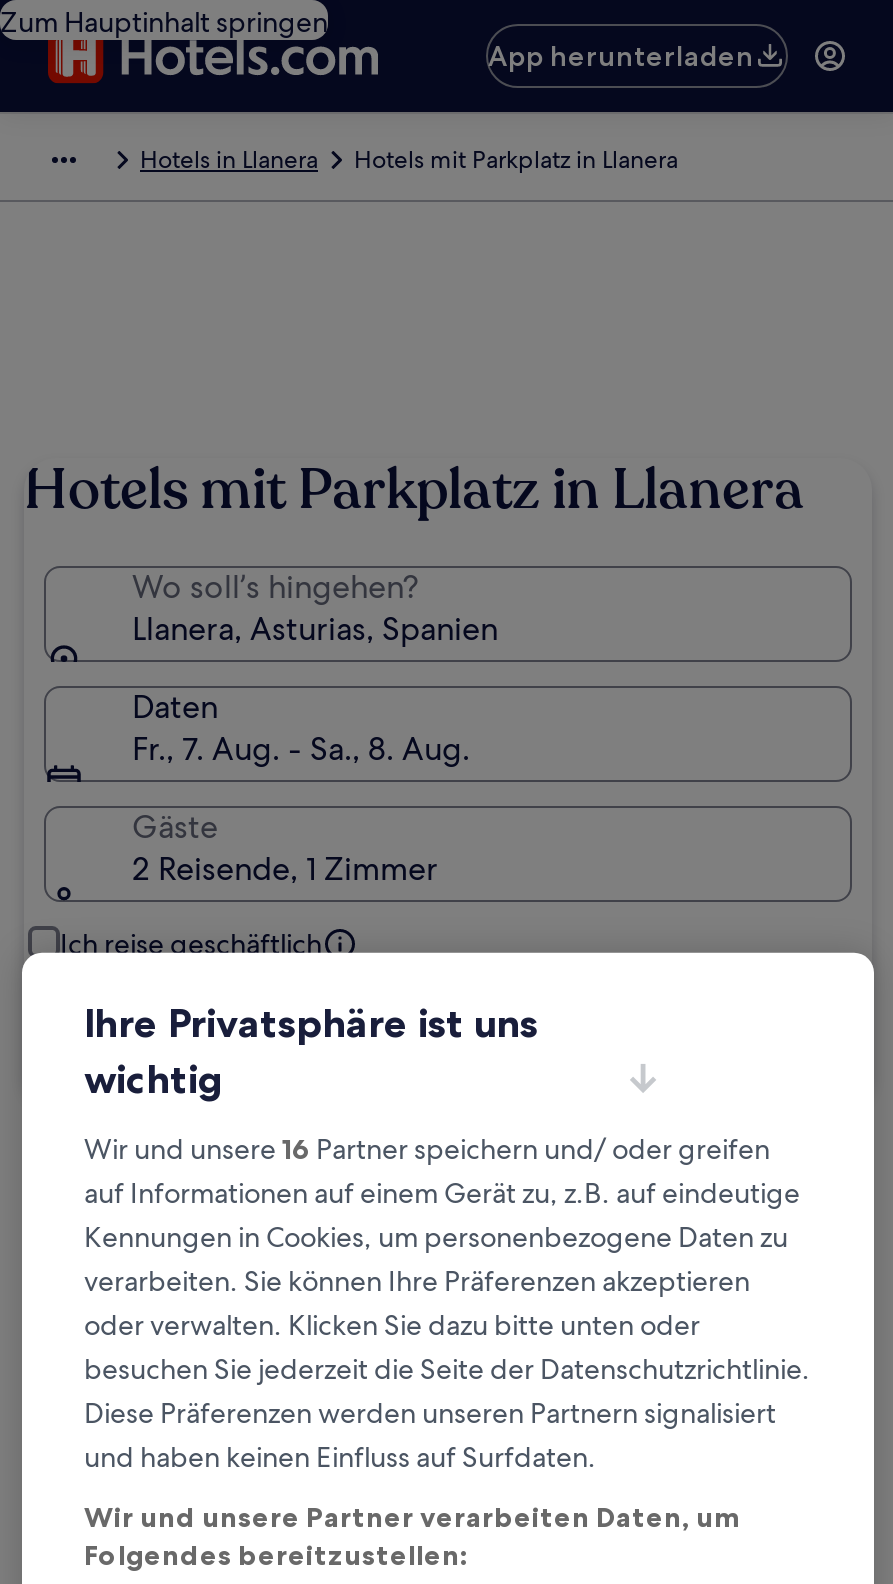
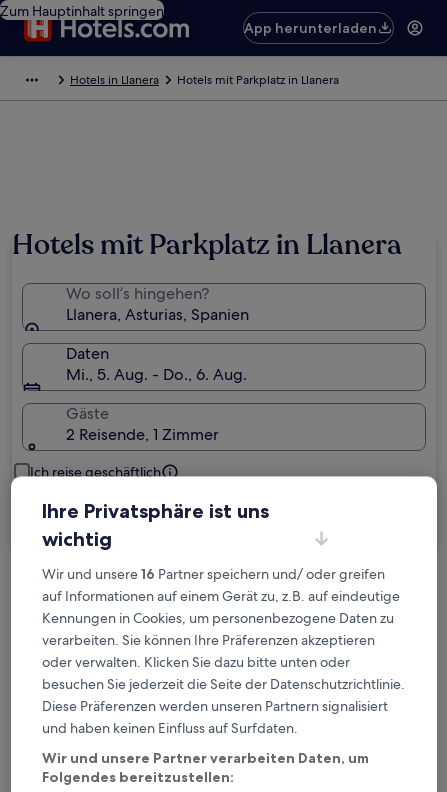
[132,728,470,770] Fr., 7. Aug. - Sa., 8. Aug. -> [66,364,247,385] Mi., 5. Aug. - Do., 6. Aug.

